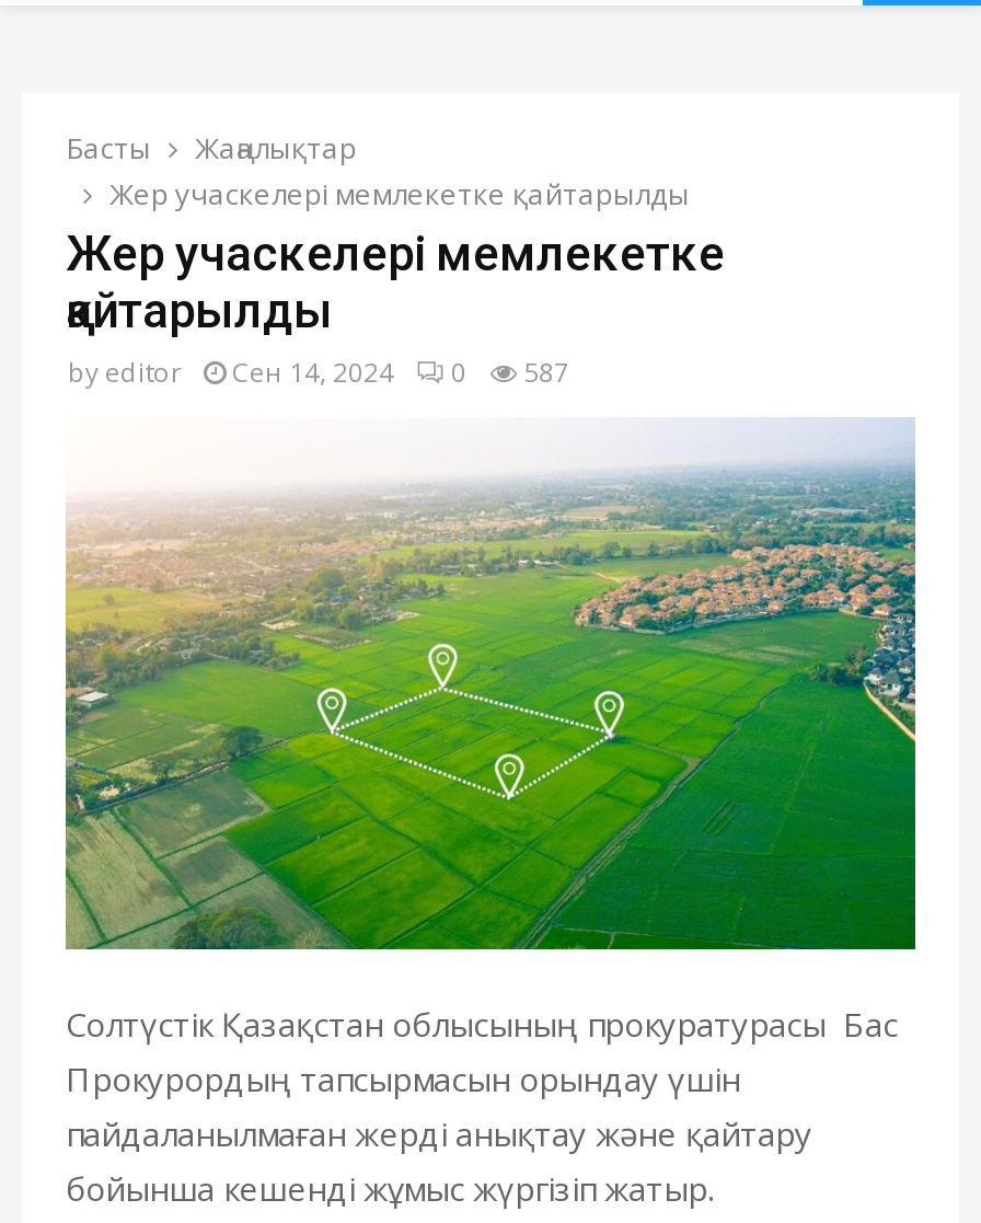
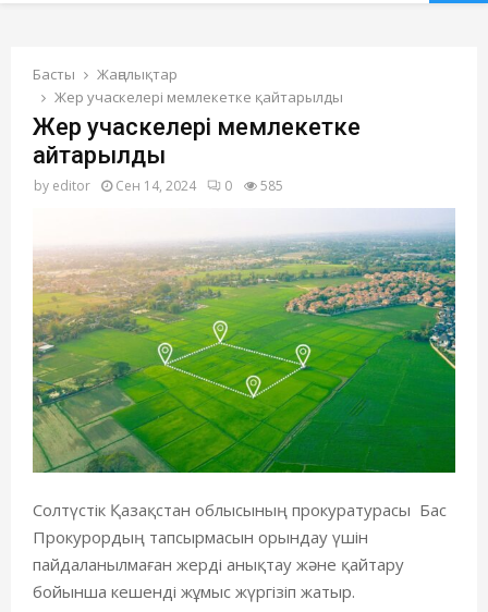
[68,354,569,391] by editor Сен 14, 2024 0 587 -> [34,176,283,195] by editor Сен 14, 2024 0 585

